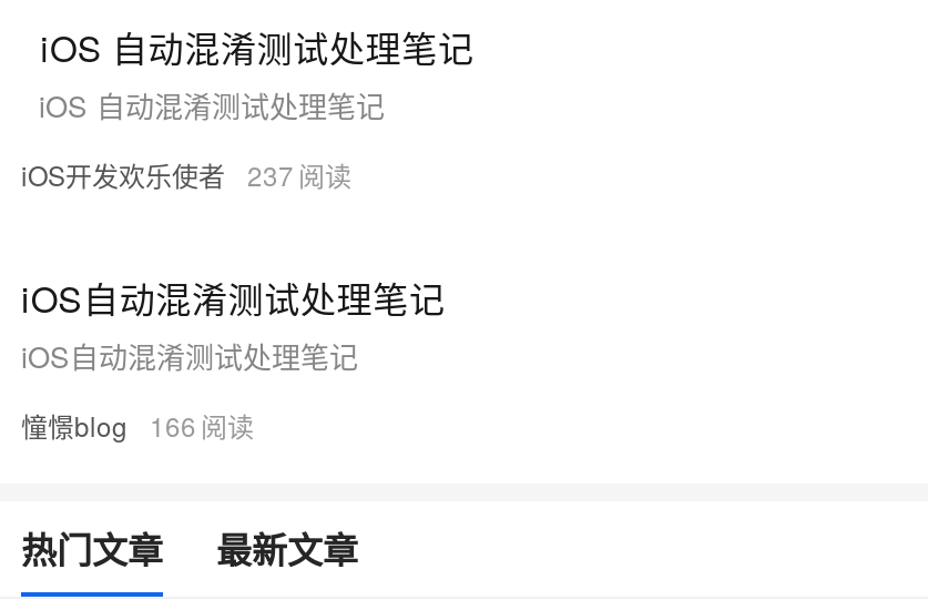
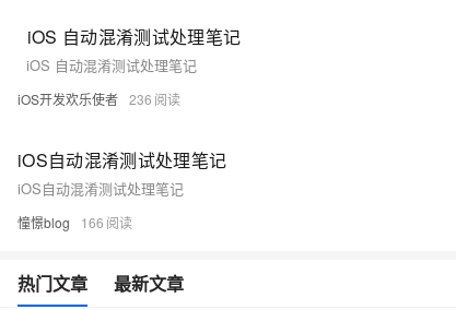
[21,155,294,193] iOS开发欢乐使者 237 -> [17,89,152,108] iOS开发欢乐使者 236

